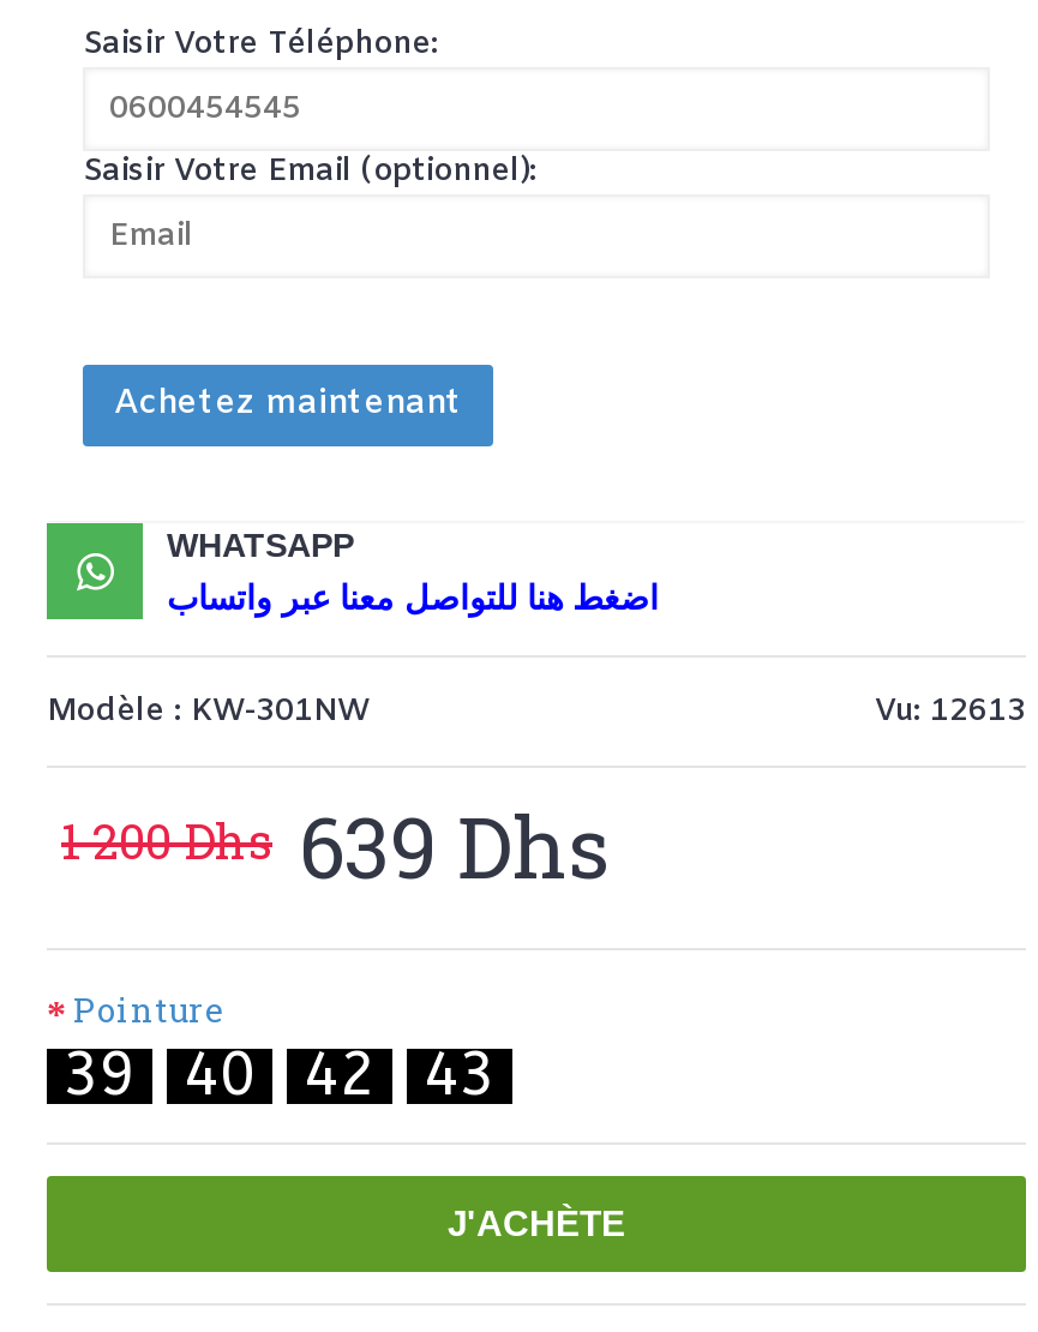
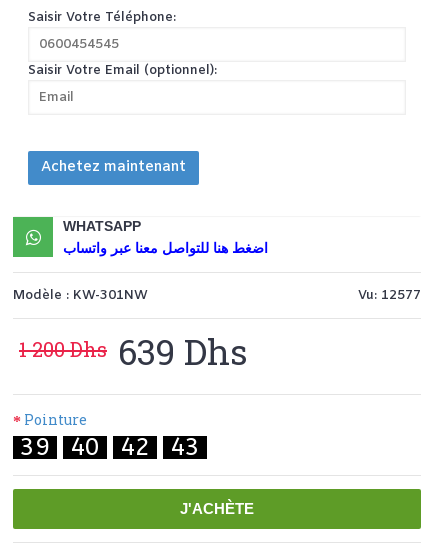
[875,691,1026,732] Vu: 12613 -> [358,287,421,304] Vu: 12577

